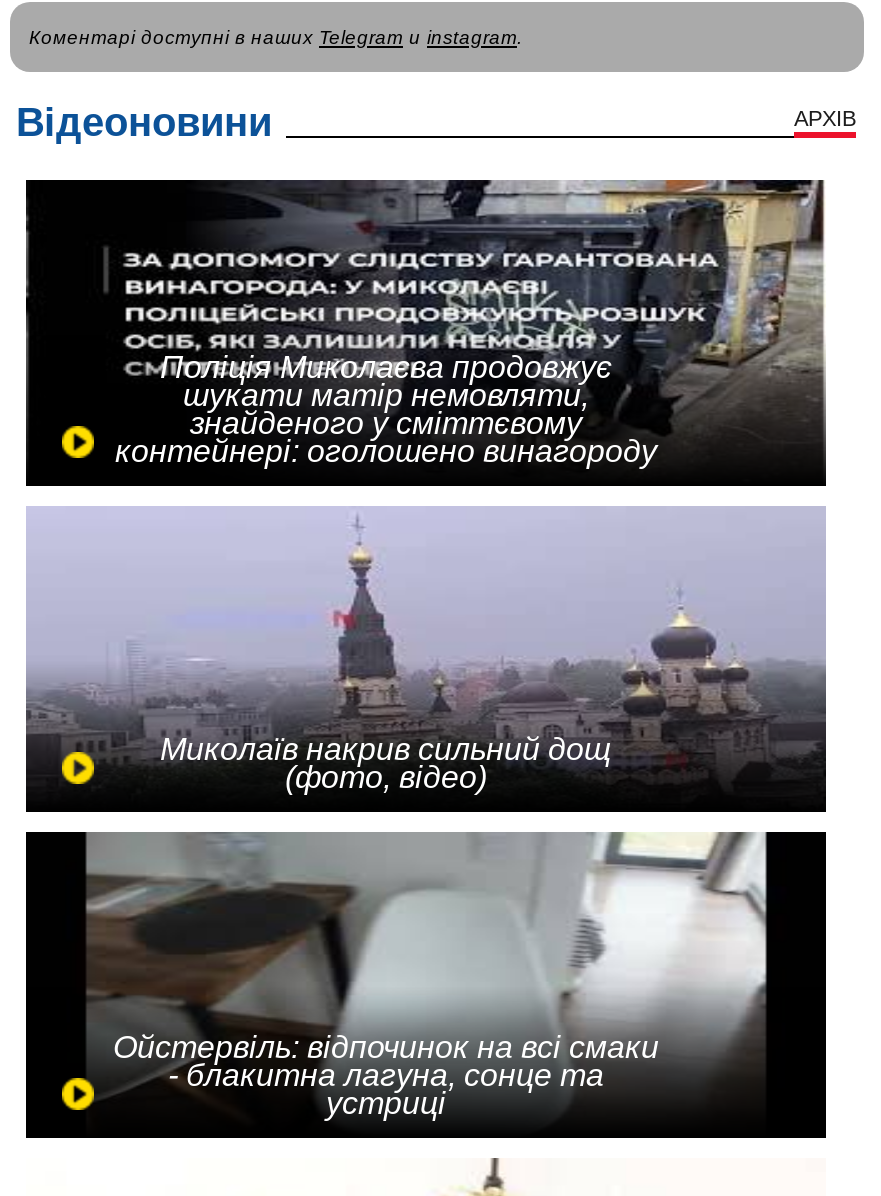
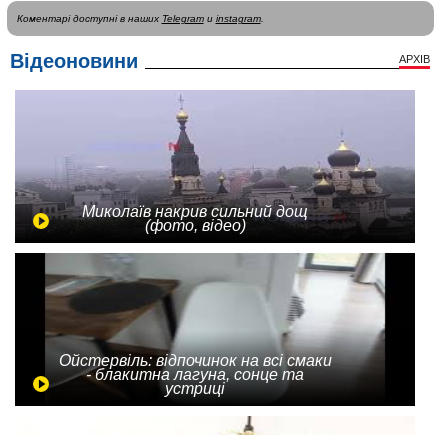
[24,180,826,469] [image] | Поліція Миколаєва продовжує | шукати матір немовляти, | знайденого у сміттєвому | контейнері: оголошено винагороду -> none

